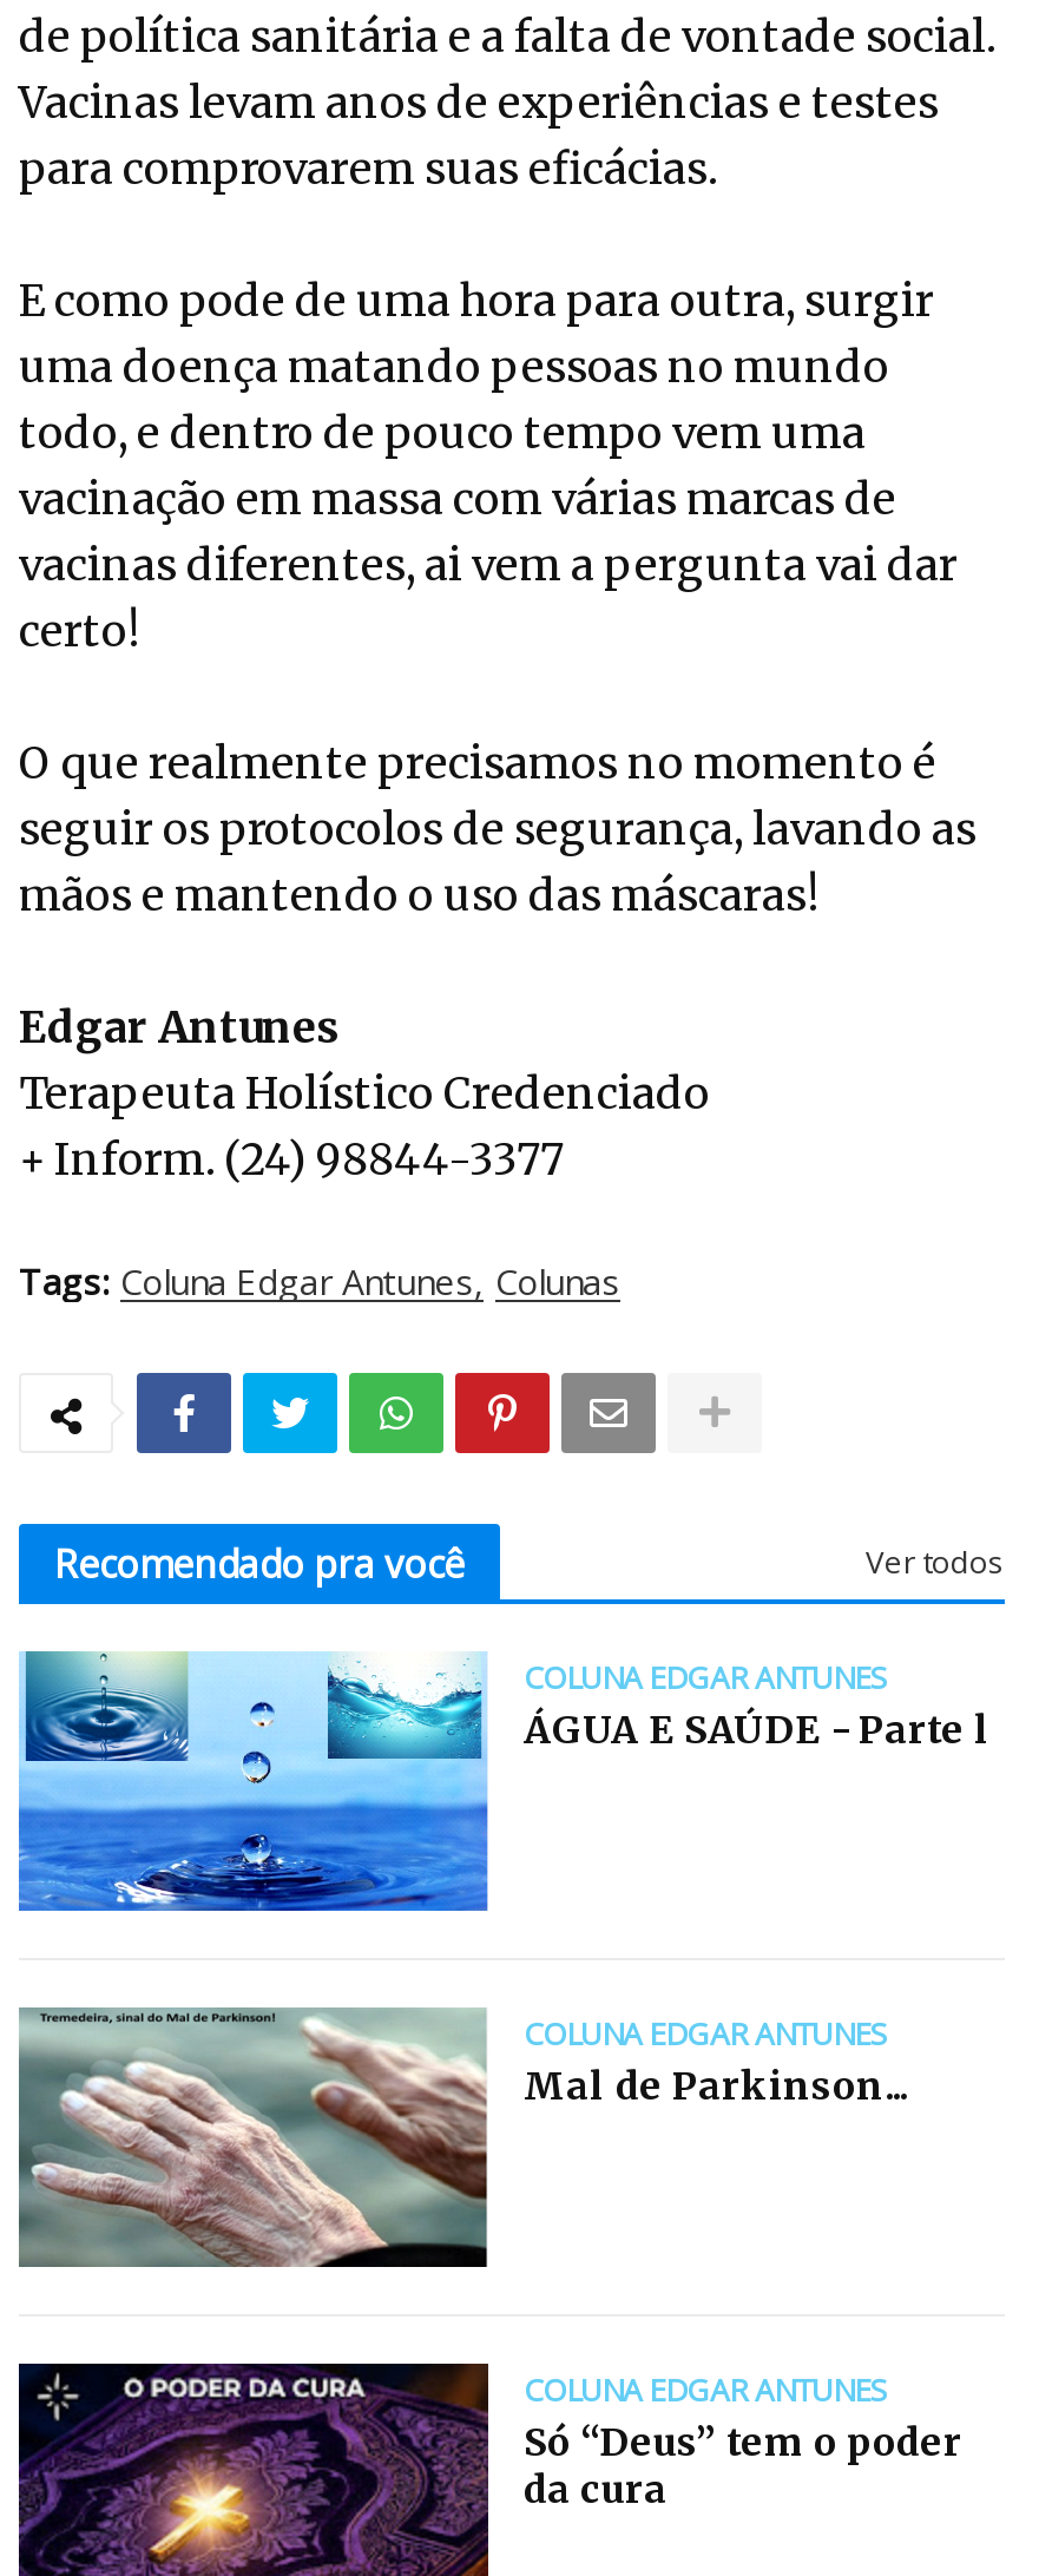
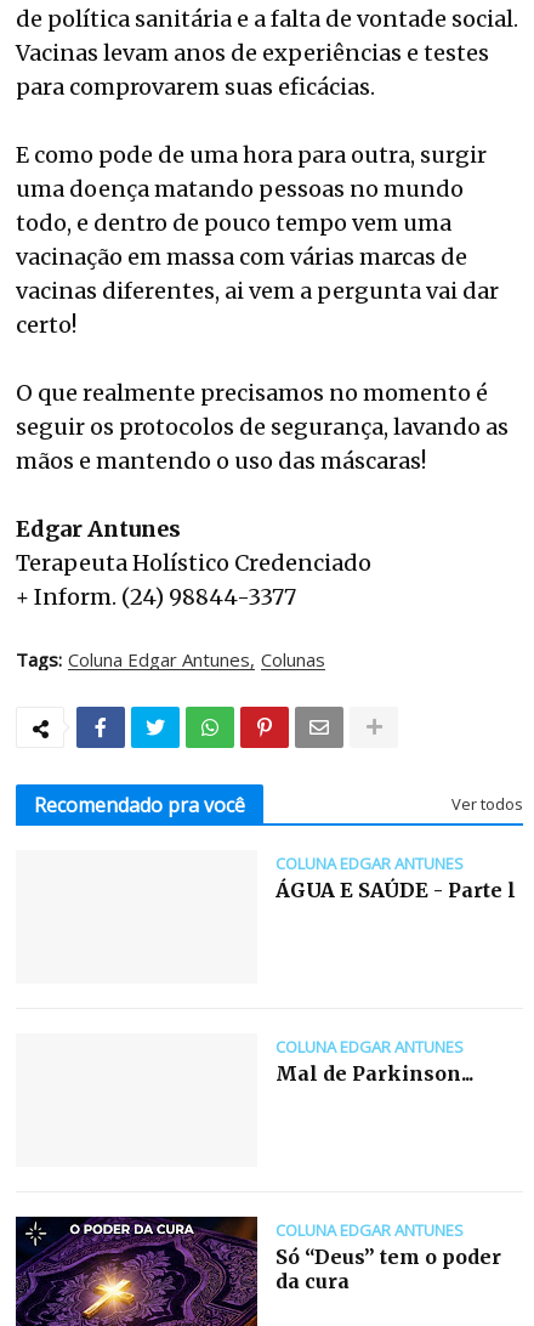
[17,1649,491,1913] [image] -> none
[17,2005,491,2269] [image] -> none

